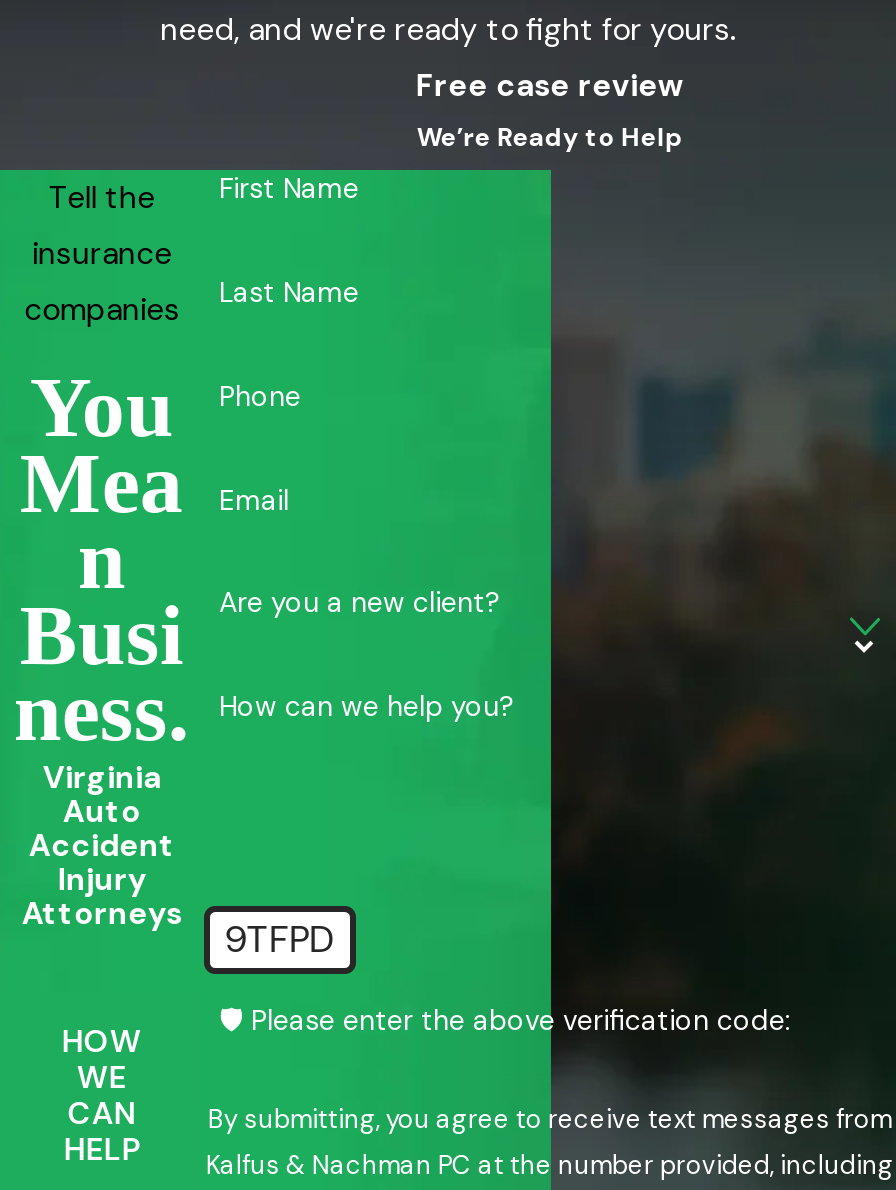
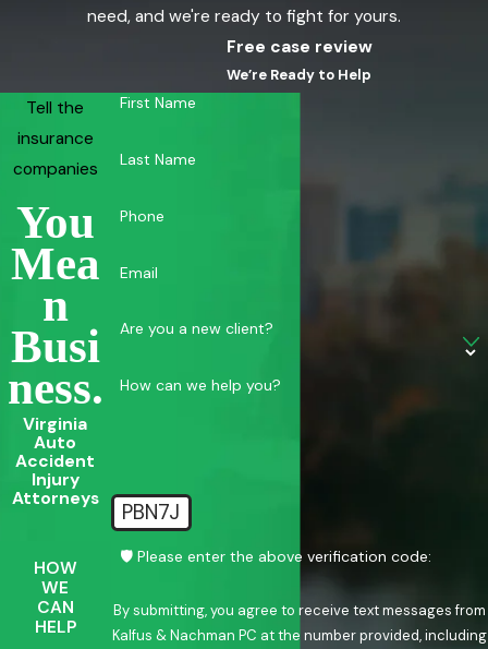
[224,914,334,964] 9TFPD -> [122,498,180,526] PBN7J

